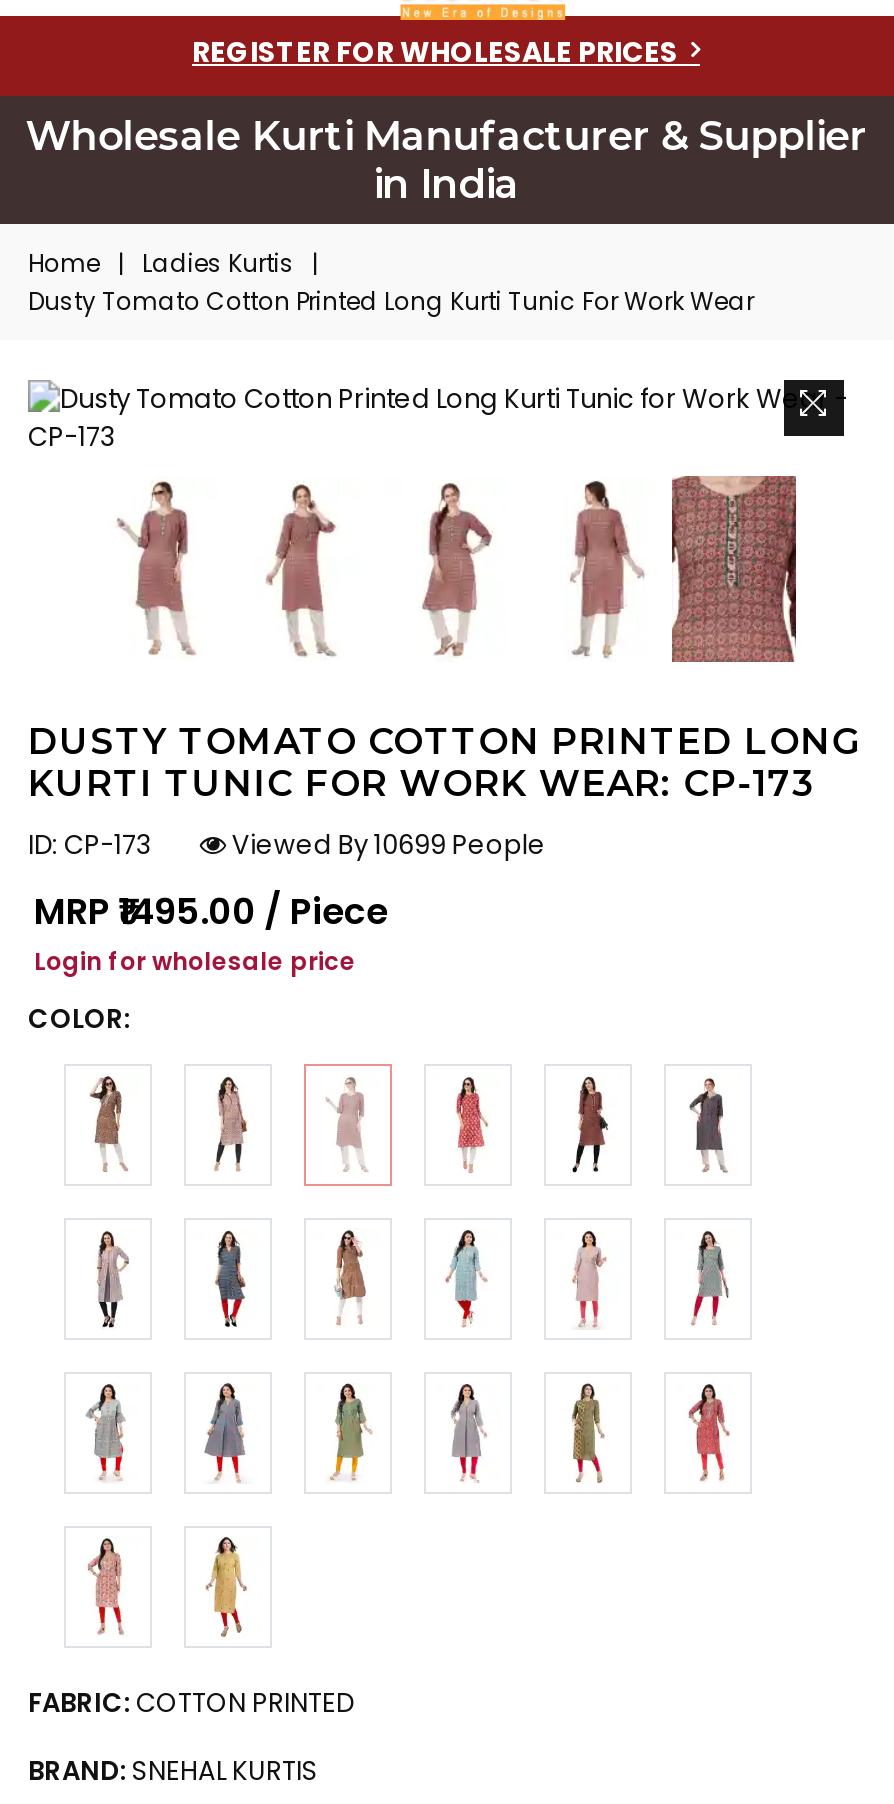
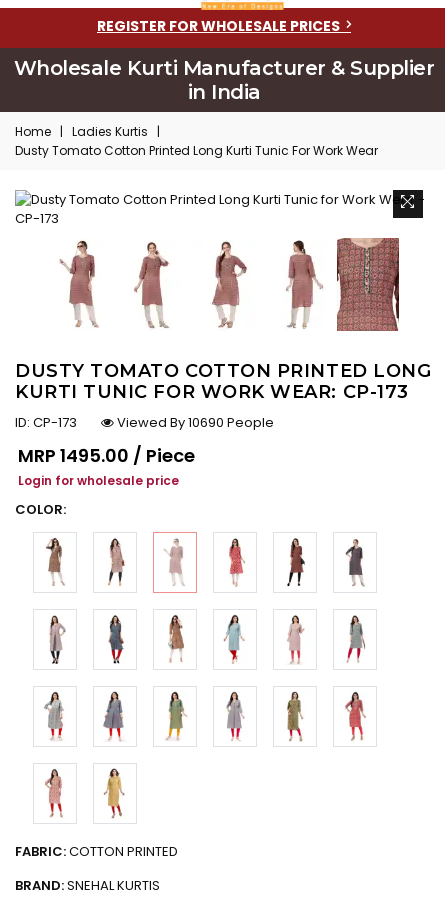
[226,826,546,864] Viewed By 10699 People -> [114,413,274,432] Viewed By 10690 People

